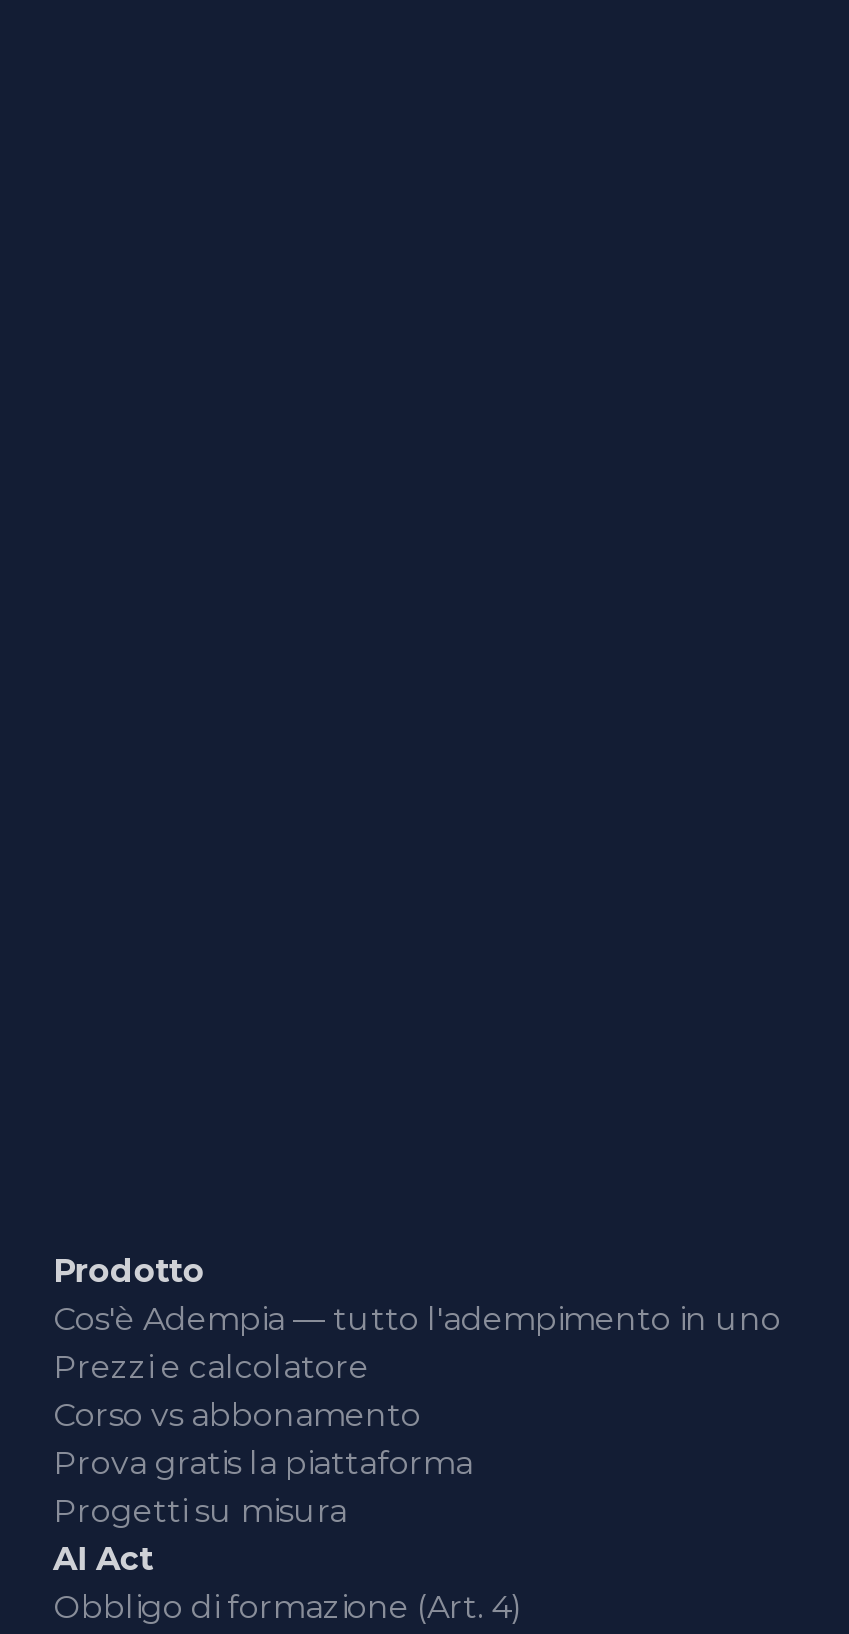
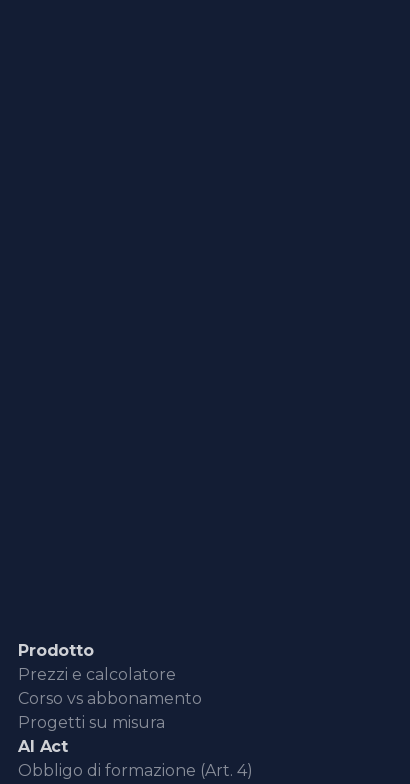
[53,1300,781,1338] Cos'è Adempia — tutto l'adempimento in uno -> none
[53,1444,473,1482] Prova gratis la piattaforma -> none

